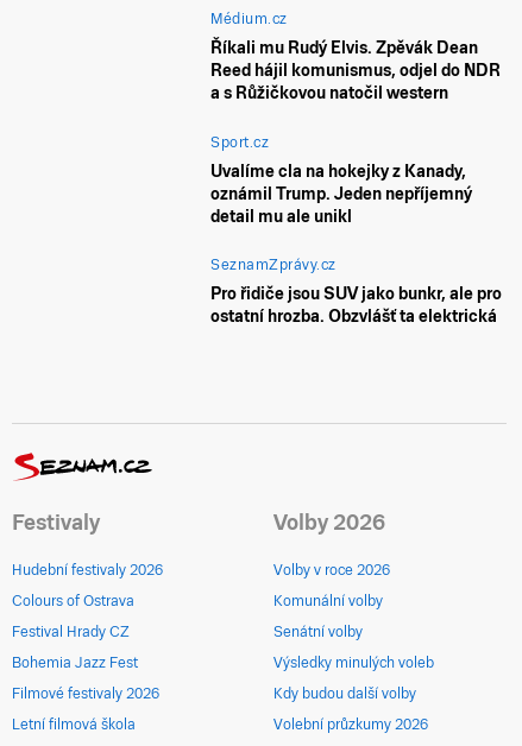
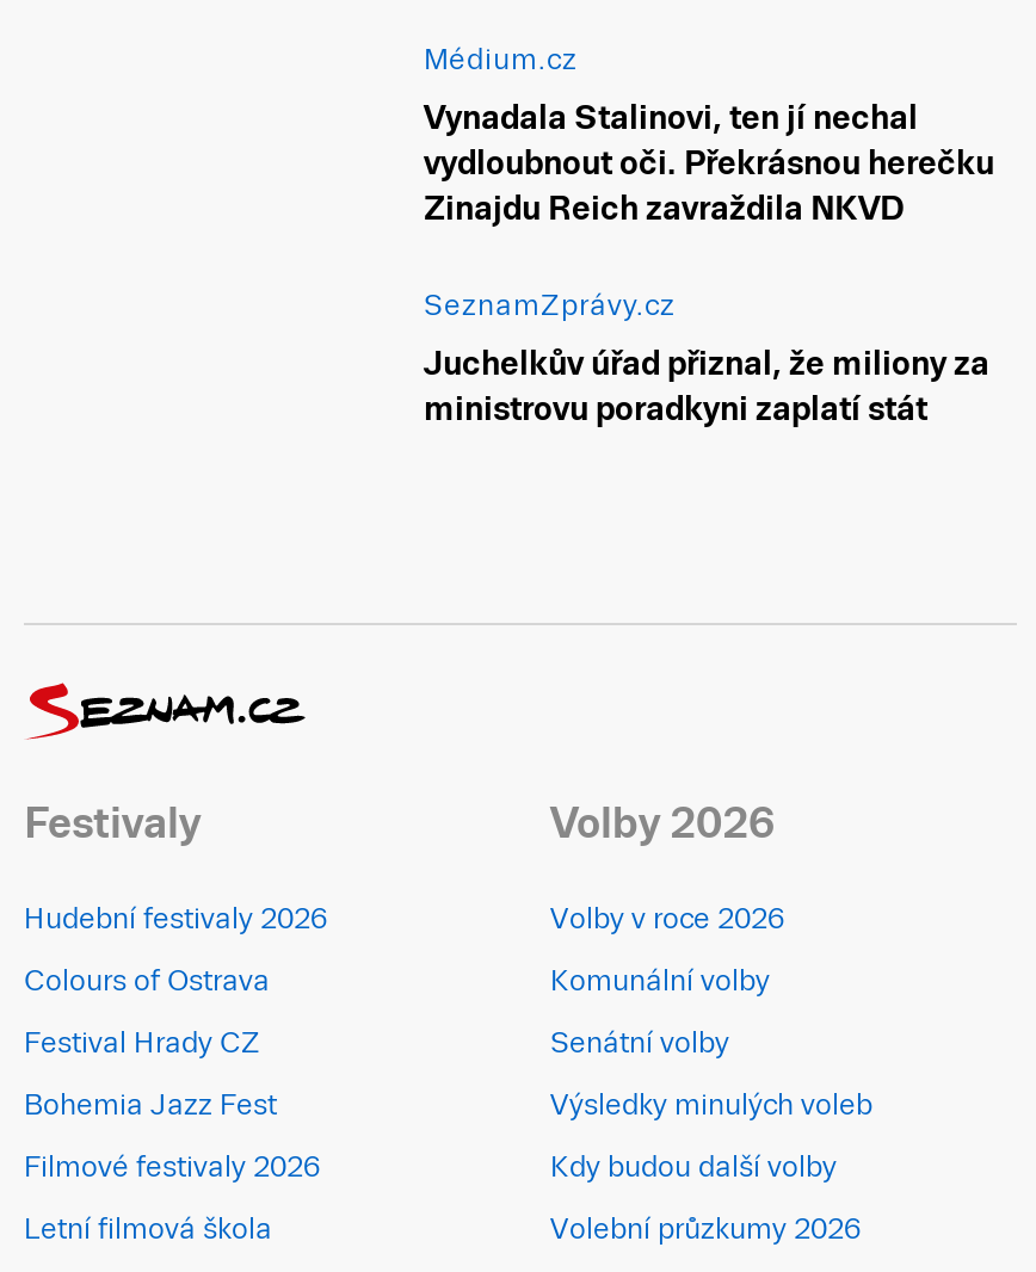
[211,38,501,226] Říkali mu Rudý Elvis. Zpěvák Dean | Reed hájil komunismus, odjel do NDR | a s Růžičkovou natočil western | Sport.cz | Uvalíme cla na hokejky z Kanady, | oznámil Trump. Jeden nepříjemný | detail mu ale unikl -> [424,98,994,226] Vynadala Stalinovi, ten jí nechal | vydloubnout oči. Překrásnou herečku | Zinajdu Reich zavraždila NKVD
[211,284,502,326] Pro řidiče jsou SUV jako bunkr, ale pro | ostatní hrozba. Obzvlášť ta elektrická -> [424,345,989,428] Juchelkův úřad přiznal, že miliony za | ministrovu poradkyni zaplatí stát

